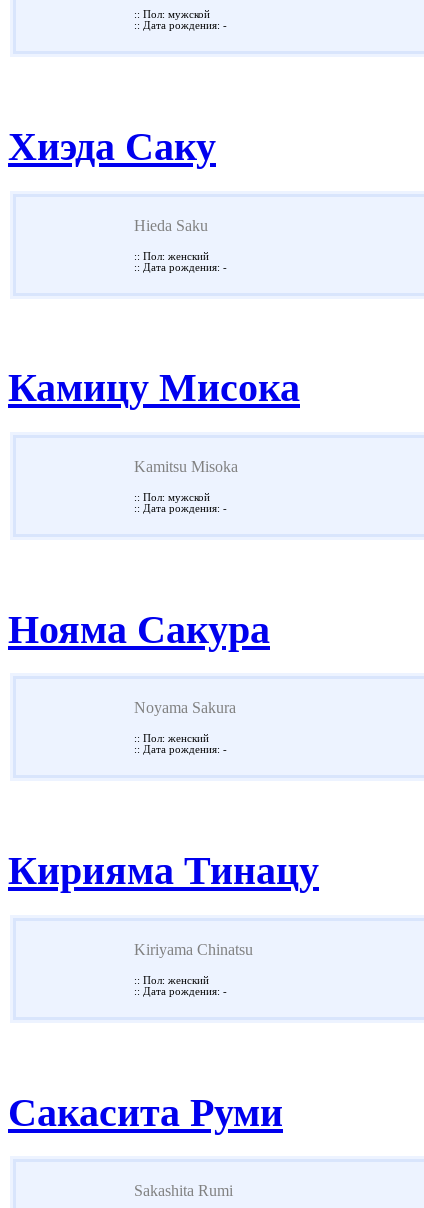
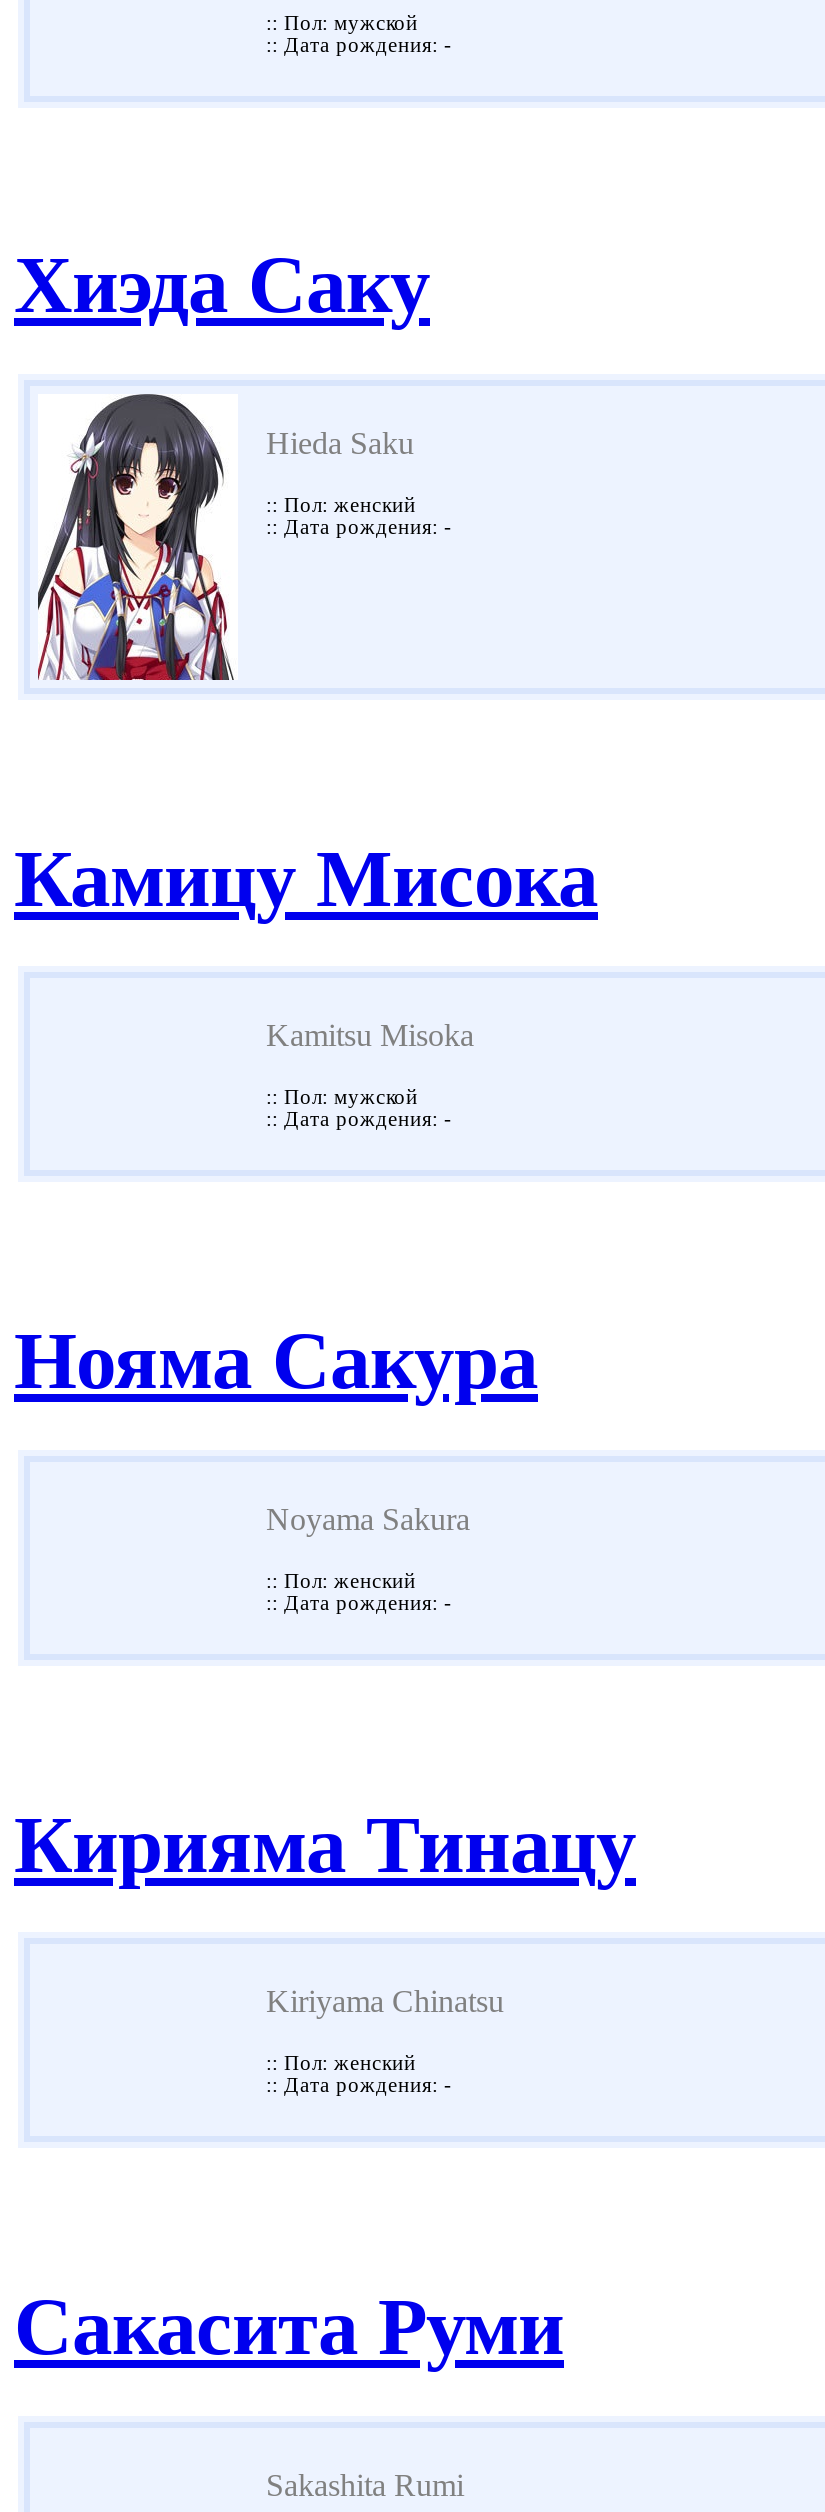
none -> [36,393,234,683] [image]

